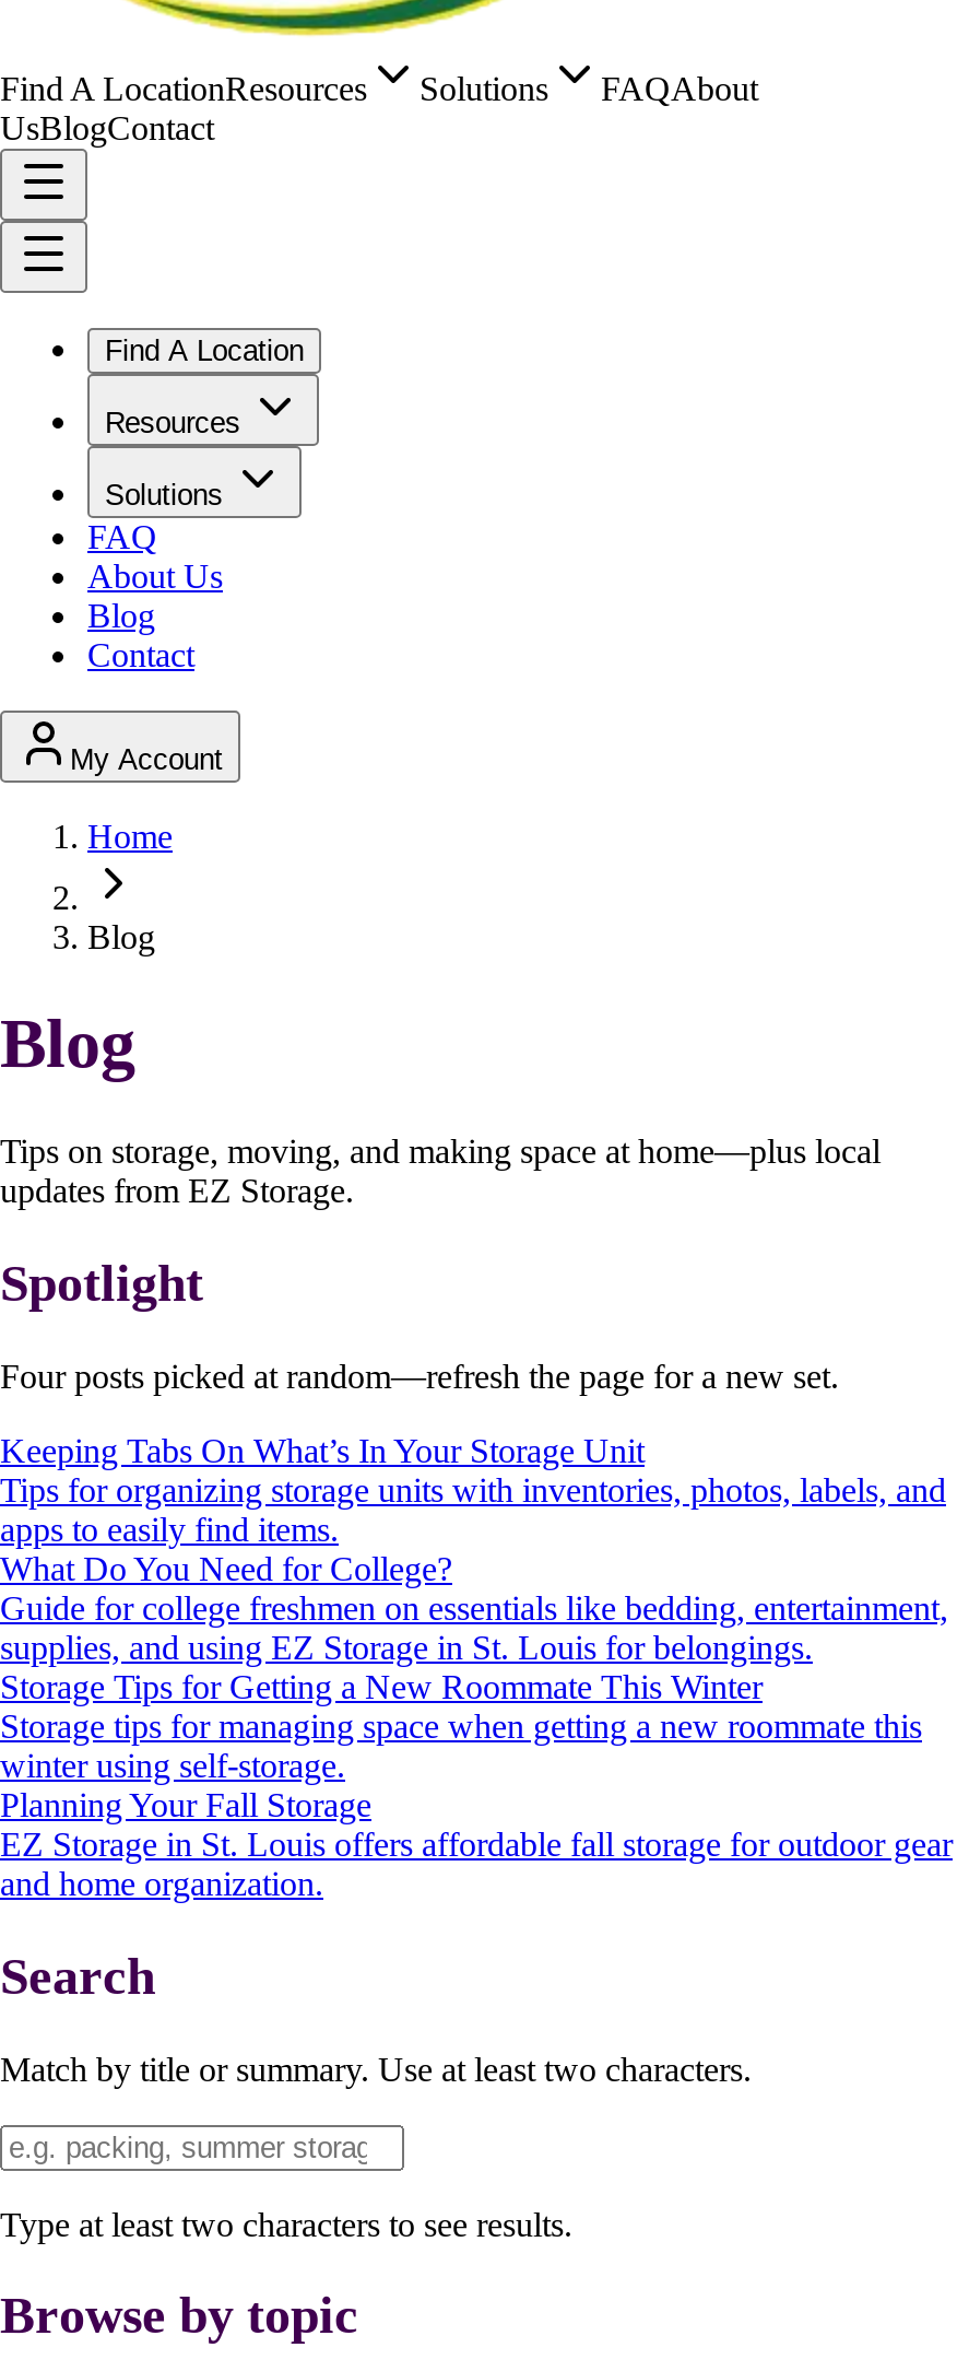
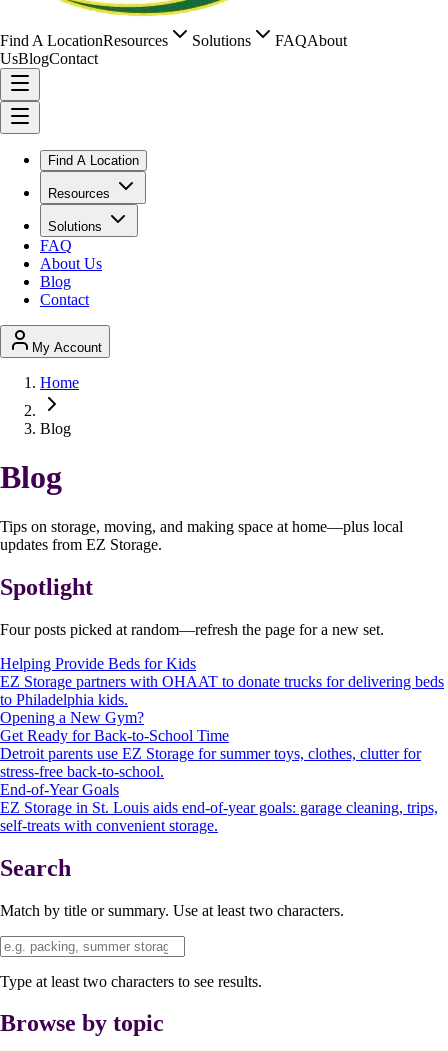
[0,1431,953,1901] Keeping Tabs On What’s In Your Storage Unit | Tips for organizing storage units with inventories, photos, labels, and | apps to easily find items. | What Do You Need for College? | Guide for college freshmen on essentials like bedding, entertainment, | supplies, and using EZ Storage in St. Louis for belongings. | Storage Tips for Getting a New Roommate This Winter | Storage tips for managing space when getting a new roommate this | winter using self-storage. | Planning Your Fall Storage | EZ Storage in St. Louis offers affordable fall storage for outdoor gear | and home organization. -> [0,655,444,834] Helping Provide Beds for Kids | EZ Storage partners with OHAAT to donate trucks for delivering beds | to Philadelphia kids. | Opening a New Gym? | Get Ready for Back-to-School Time | Detroit parents use EZ Storage for summer toys, clothes, clutter for | stress-free back-to-school. | End-of-Year Goals | EZ Storage in St. Louis aids end-of-year goals: garage cleaning, trips, | self-treats with convenient storage.

